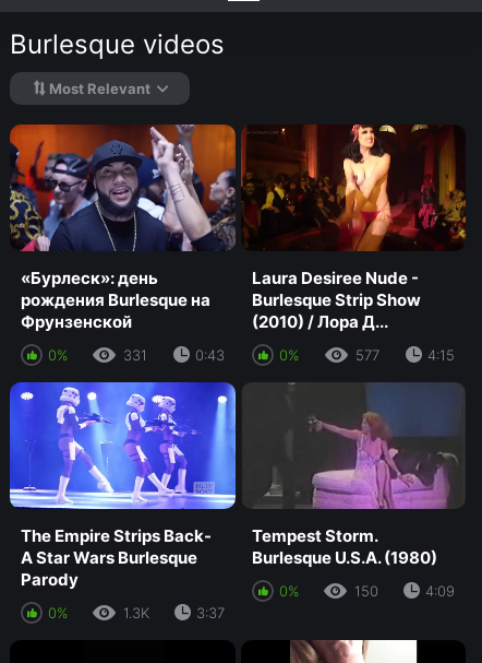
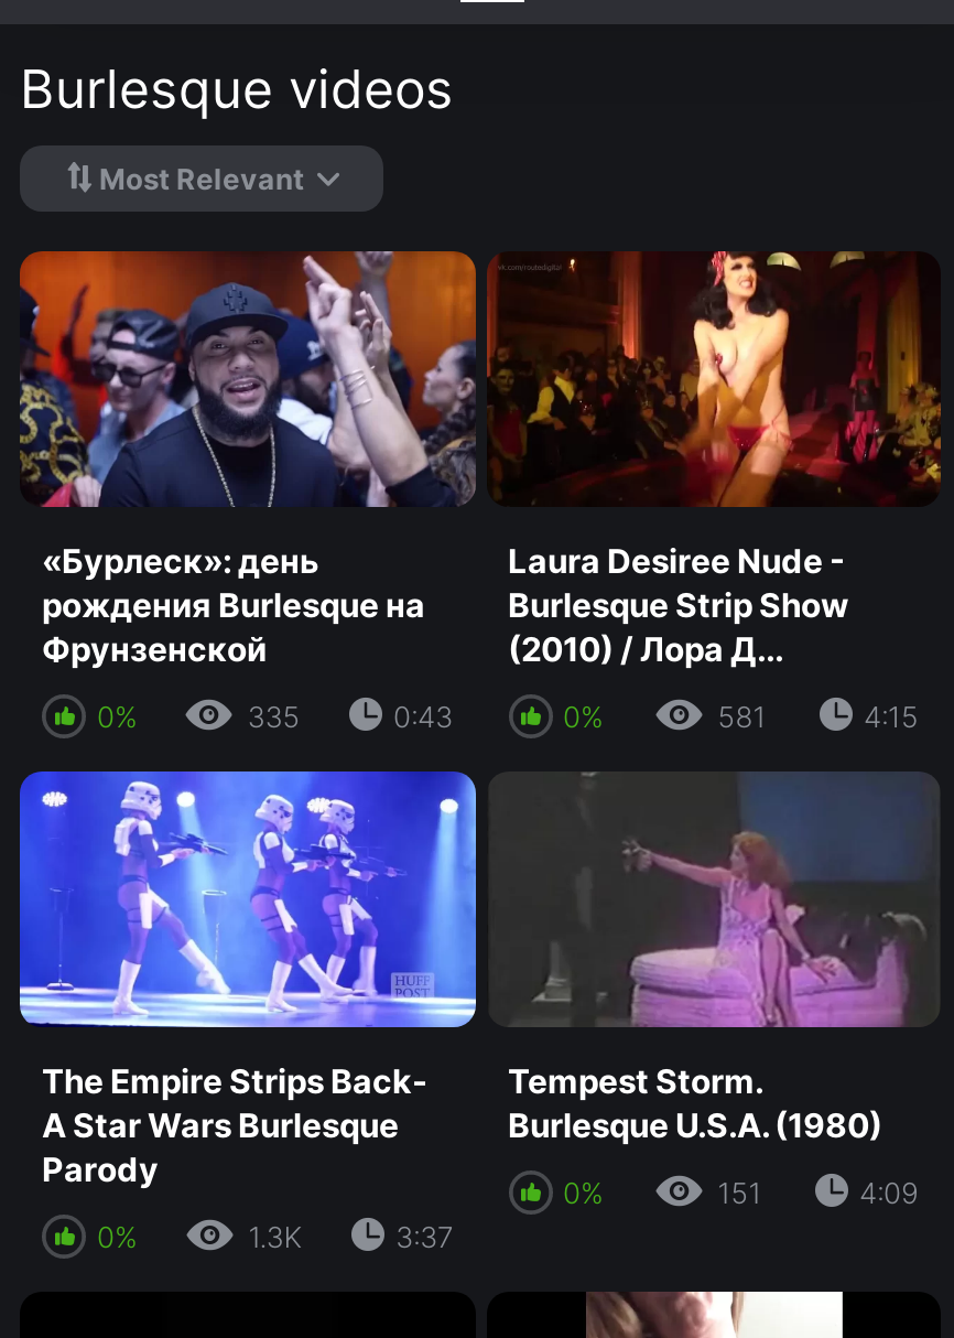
[123,346,147,364] 331 -> [247,699,300,734] 335
[355,346,379,364] 577 -> [718,699,766,734] 581
[354,582,378,600] 150 -> [718,1175,762,1210] 151

